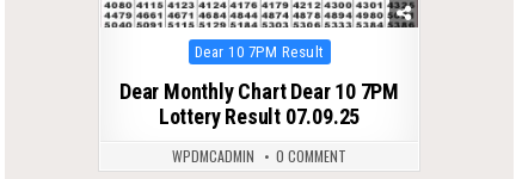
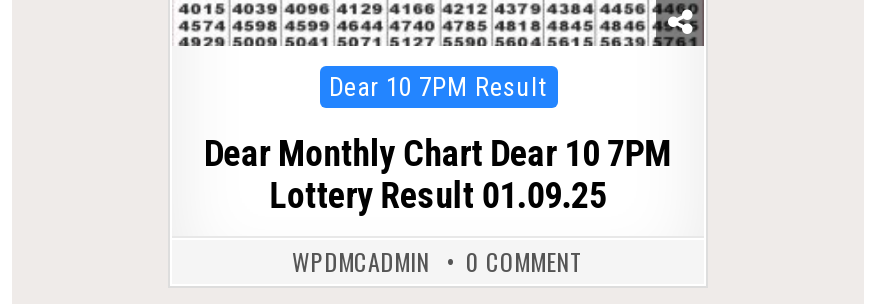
[159,104,360,129] Lottery Result 07.09.25 -> [270,174,606,216] Lottery Result 01.09.25

